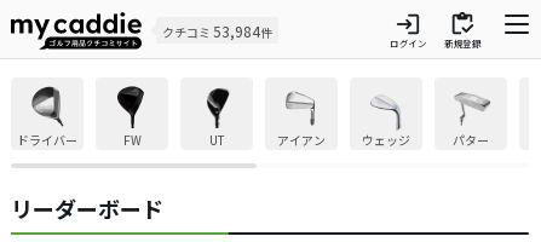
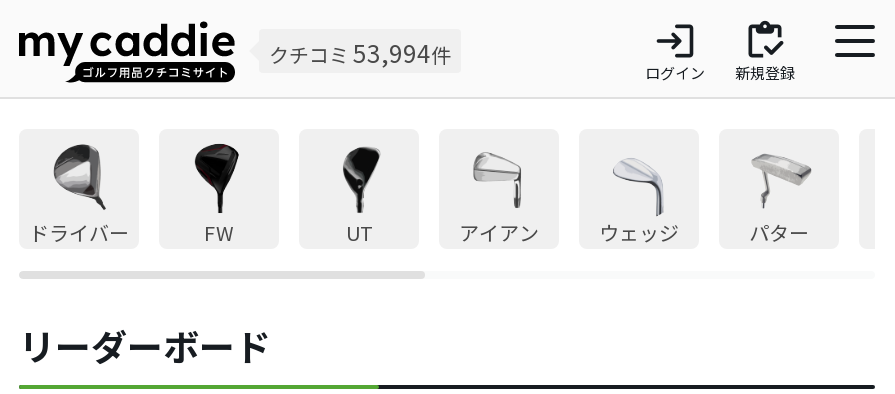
[162,21,272,41] クチコミ53,984件 -> [269,35,451,69] クチコミ53,994件

